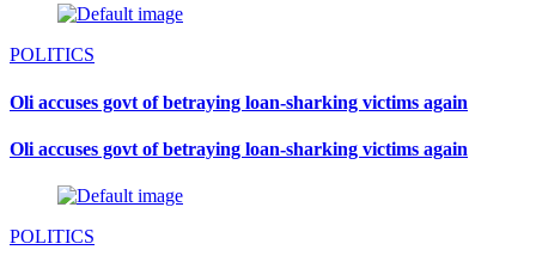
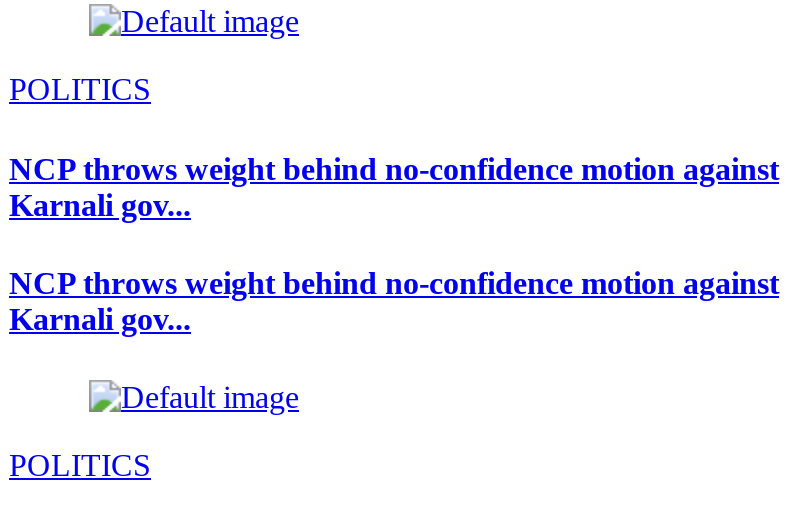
[10,92,468,112] Oli accuses govt of betraying loan-sharking victims again -> [9,151,779,221] NCP throws weight behind no-confidence motion against | Karnali gov...
[10,139,468,159] Oli accuses govt of betraying loan-sharking victims again -> [9,266,779,336] NCP throws weight behind no-confidence motion against | Karnali gov...

